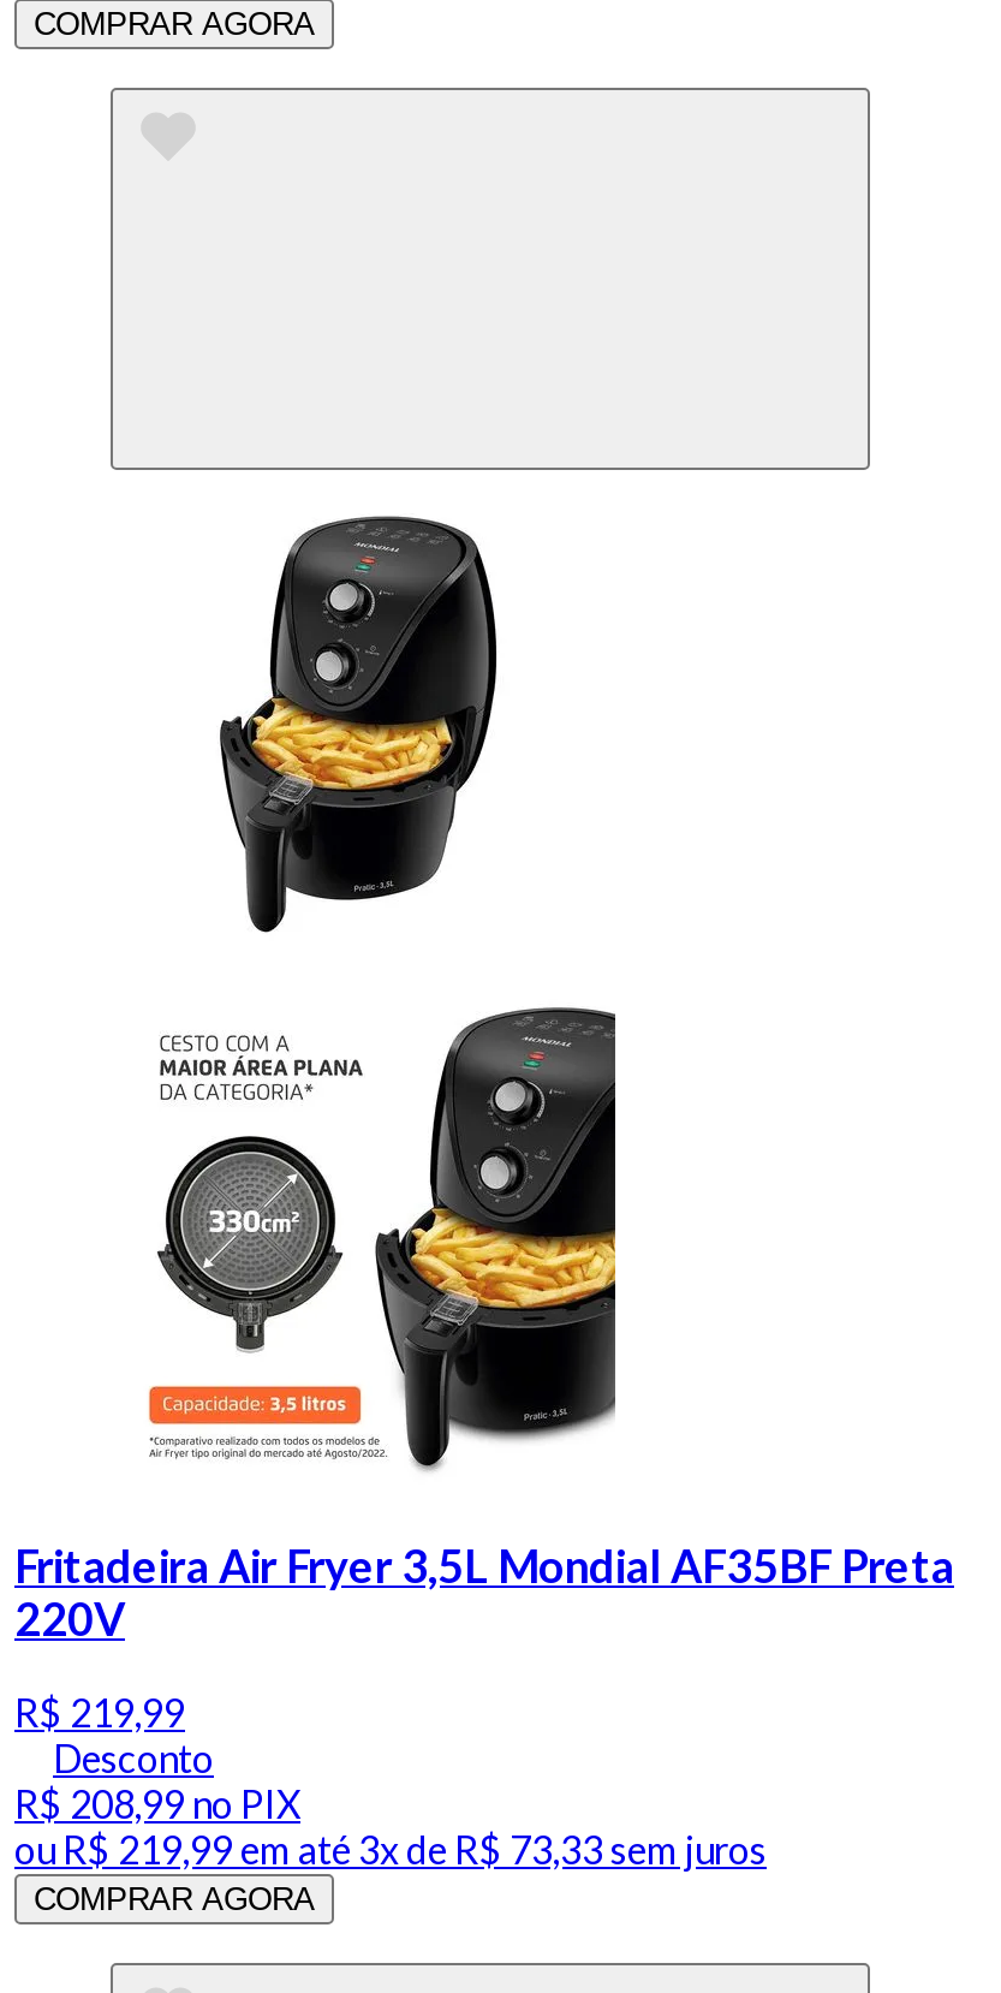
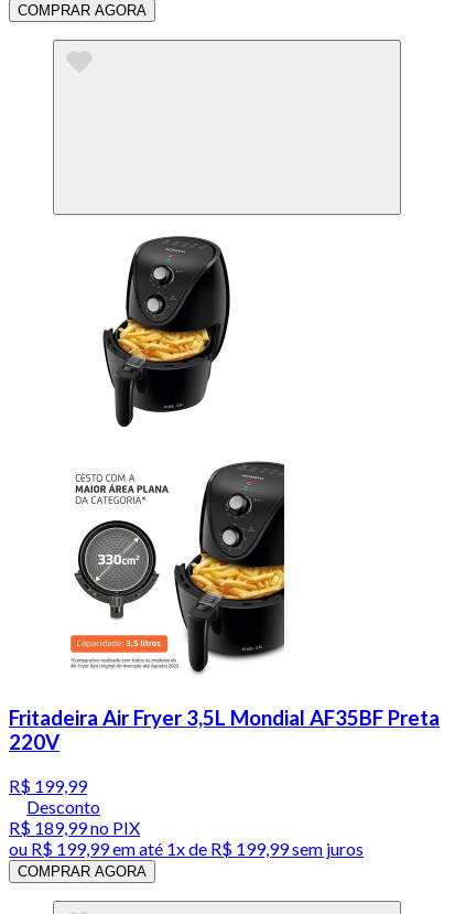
[14,1690,185,1735] R$ 219,99 -> [9,775,87,796] R$ 199,99
[14,1781,300,1827] R$ 208,99 no PIX -> [9,817,140,838] R$ 189,99 no PIX
[14,1827,767,1872] ou R$ 219,99 em até 3x de R$ 73,33 sem juros -> [9,838,364,859] ou R$ 199,99 em até 1x de R$ 199,99 sem juros

